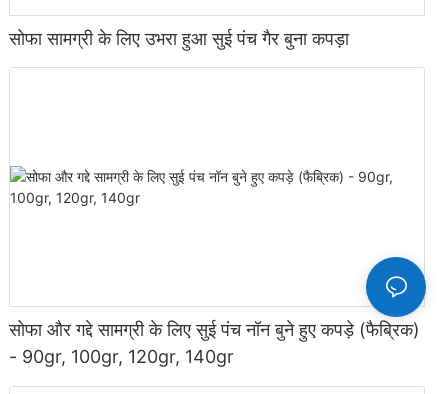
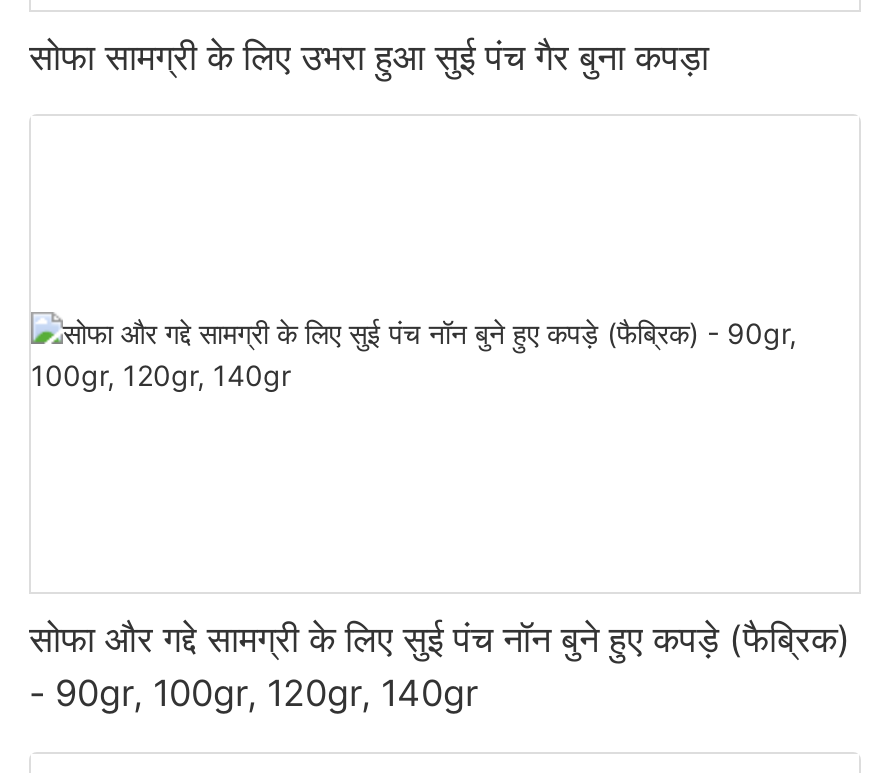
[364,255,428,317] [image] -> none

